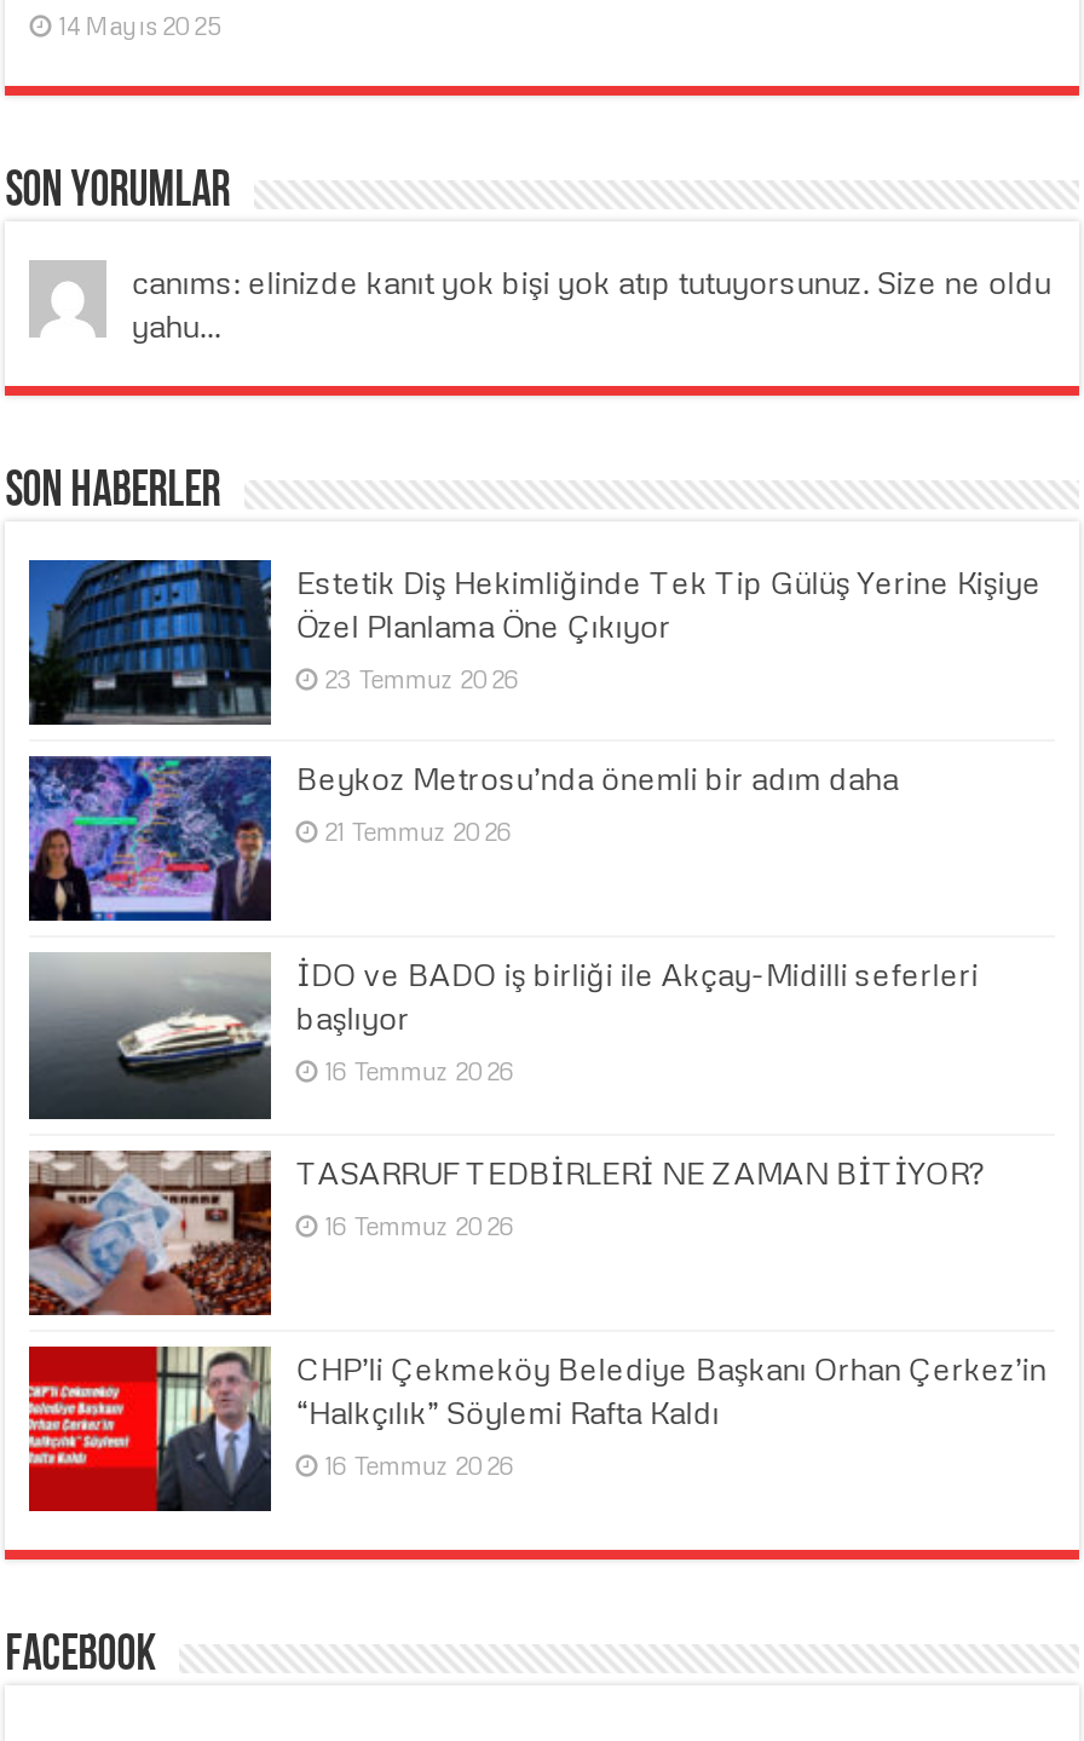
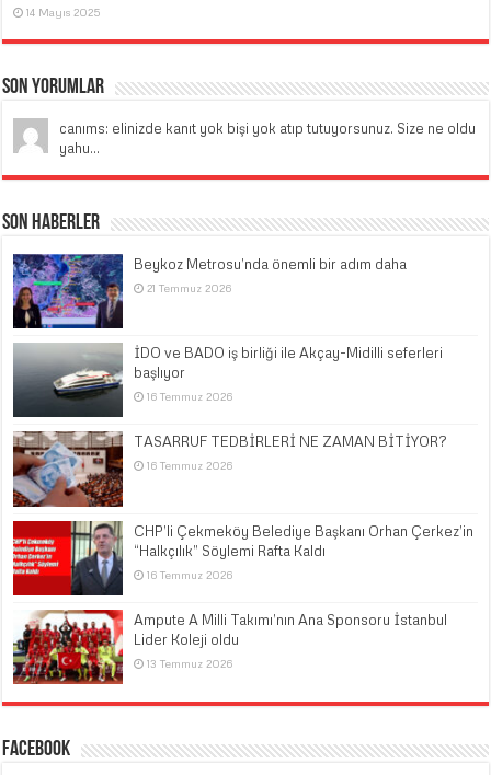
[27,558,1041,727] [image] | Estetik Diş Hekimliğinde Tek Tip Gülüş Yerine Kişiye | Özel Planlama Öne Çıkıyor | 23 Temmuz 2026 -> none
moved [24,751,1046,1479] -> [11,252,474,581]: [image] | Beykoz Metrosu’nda önemli bir adım daha | 21 Temmuz 2026 | ... | “Halkçılık” Söylemi Rafta Kaldı | 16 Temmuz 2026
none -> [12,609,447,685] [image] | Ampute A Milli Takımı’nın Ana Sponsoru İstanbul | Lider Koleji oldu | 13 Temmuz 2026

